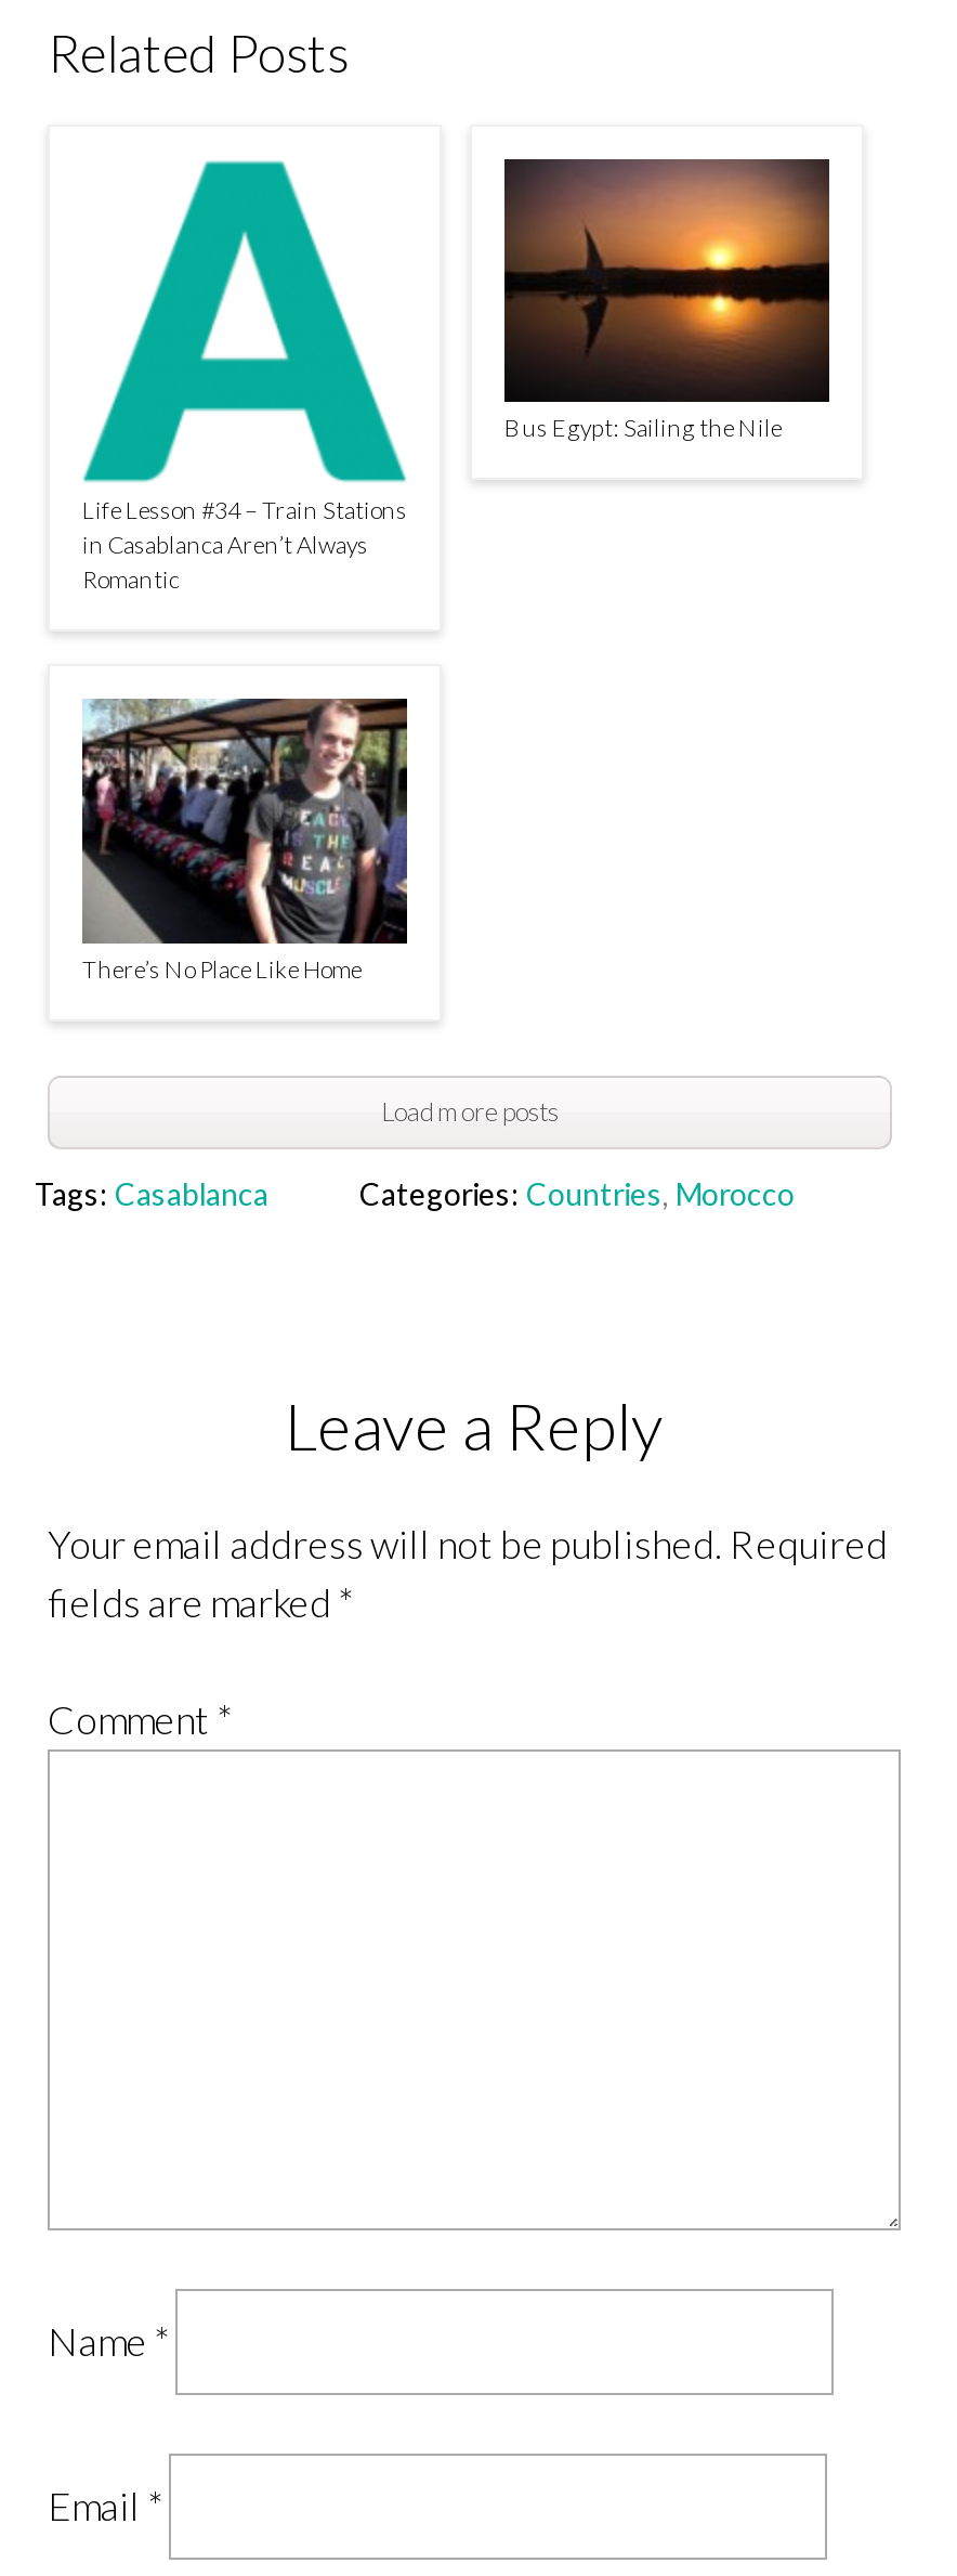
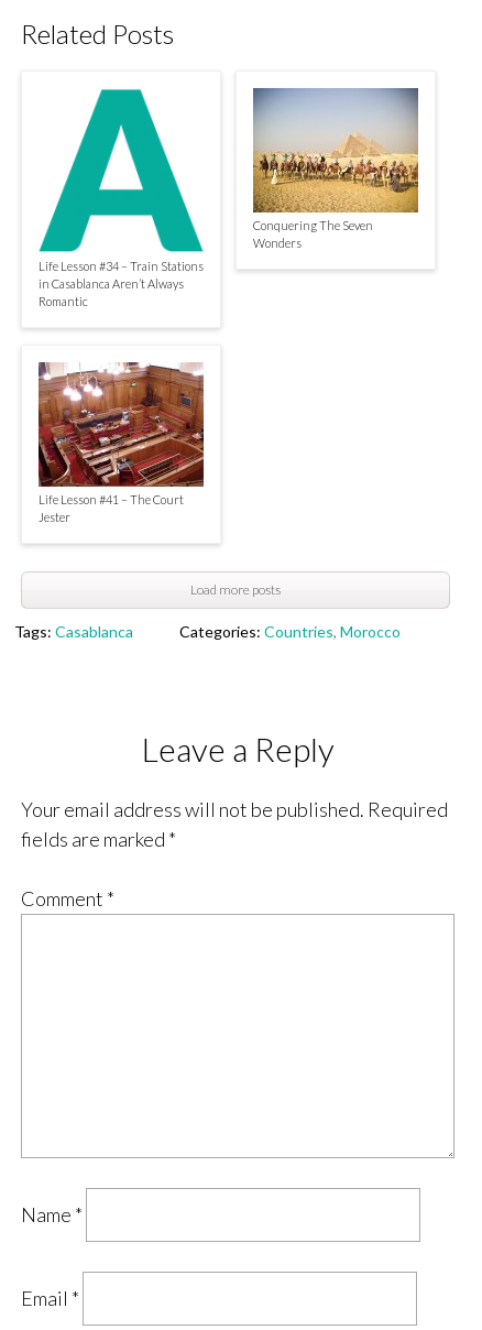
[502,157,831,441] [image] | Bus Egypt: Sailing the Nile -> [252,87,419,250] [image] | Conquering The Seven | Wonders
[80,697,409,983] [image] | There’s No Place Like Home -> [37,362,205,524] [image] | Life Lesson #41 – The Court | Jester

